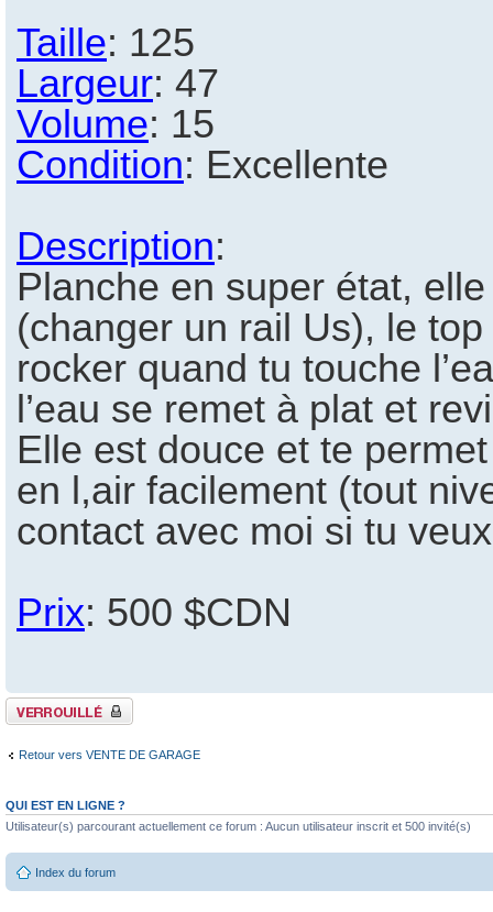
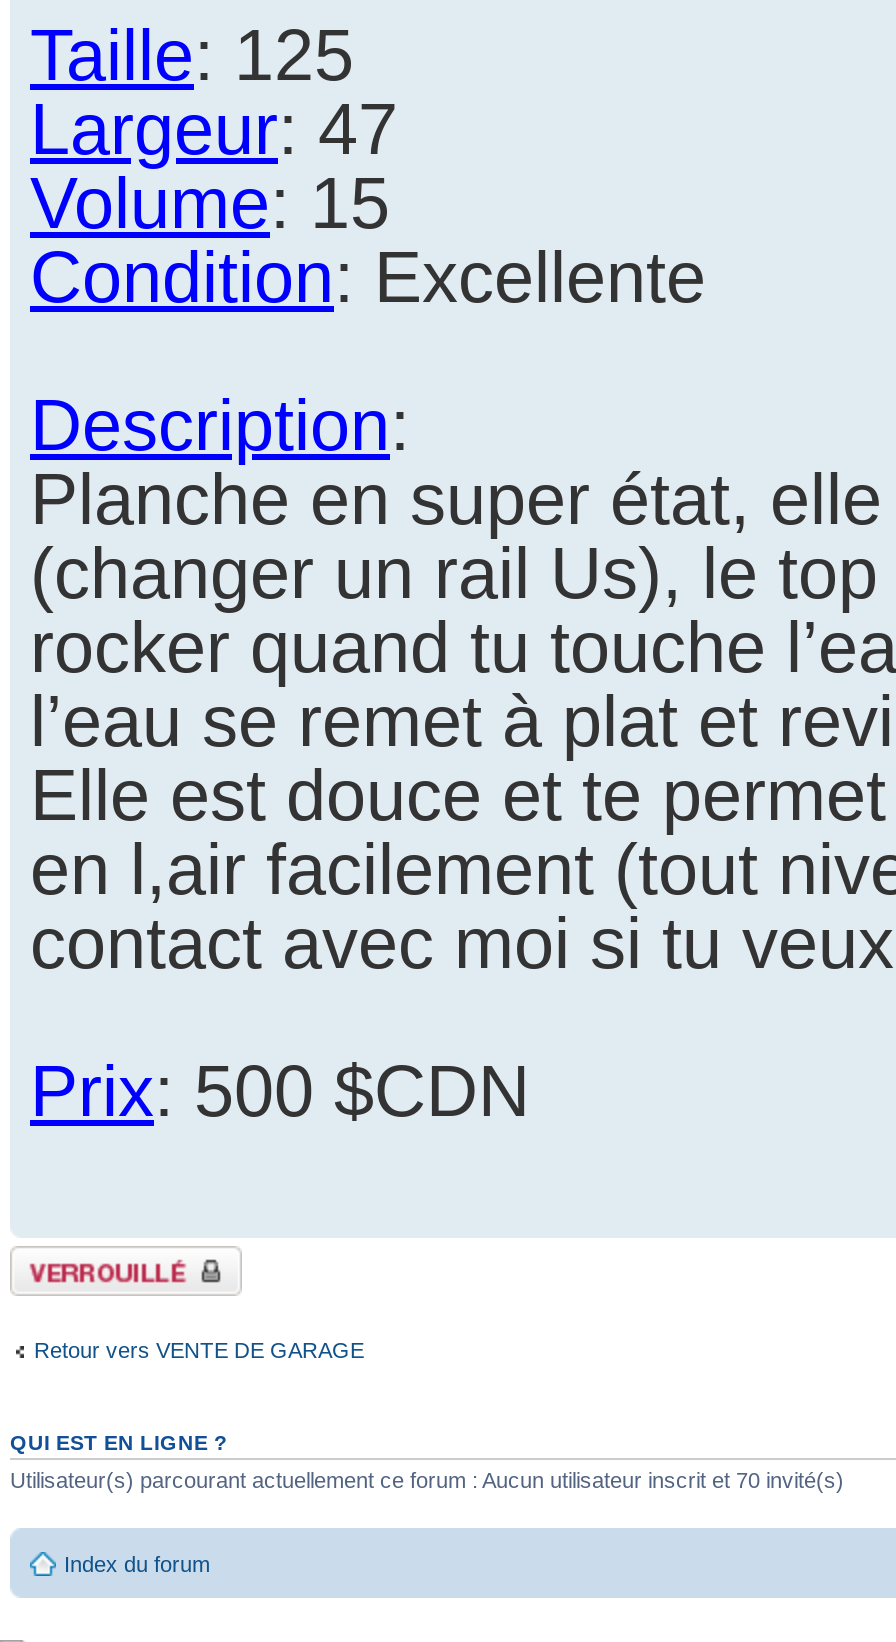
[6,820,471,833] Utilisateur(s) parcourant actuellement ce forum : Aucun utilisateur inscrit et 500 invité(s) -> [10,1468,844,1492] Utilisateur(s) parcourant actuellement ce forum : Aucun utilisateur inscrit et 70 invité(s)

